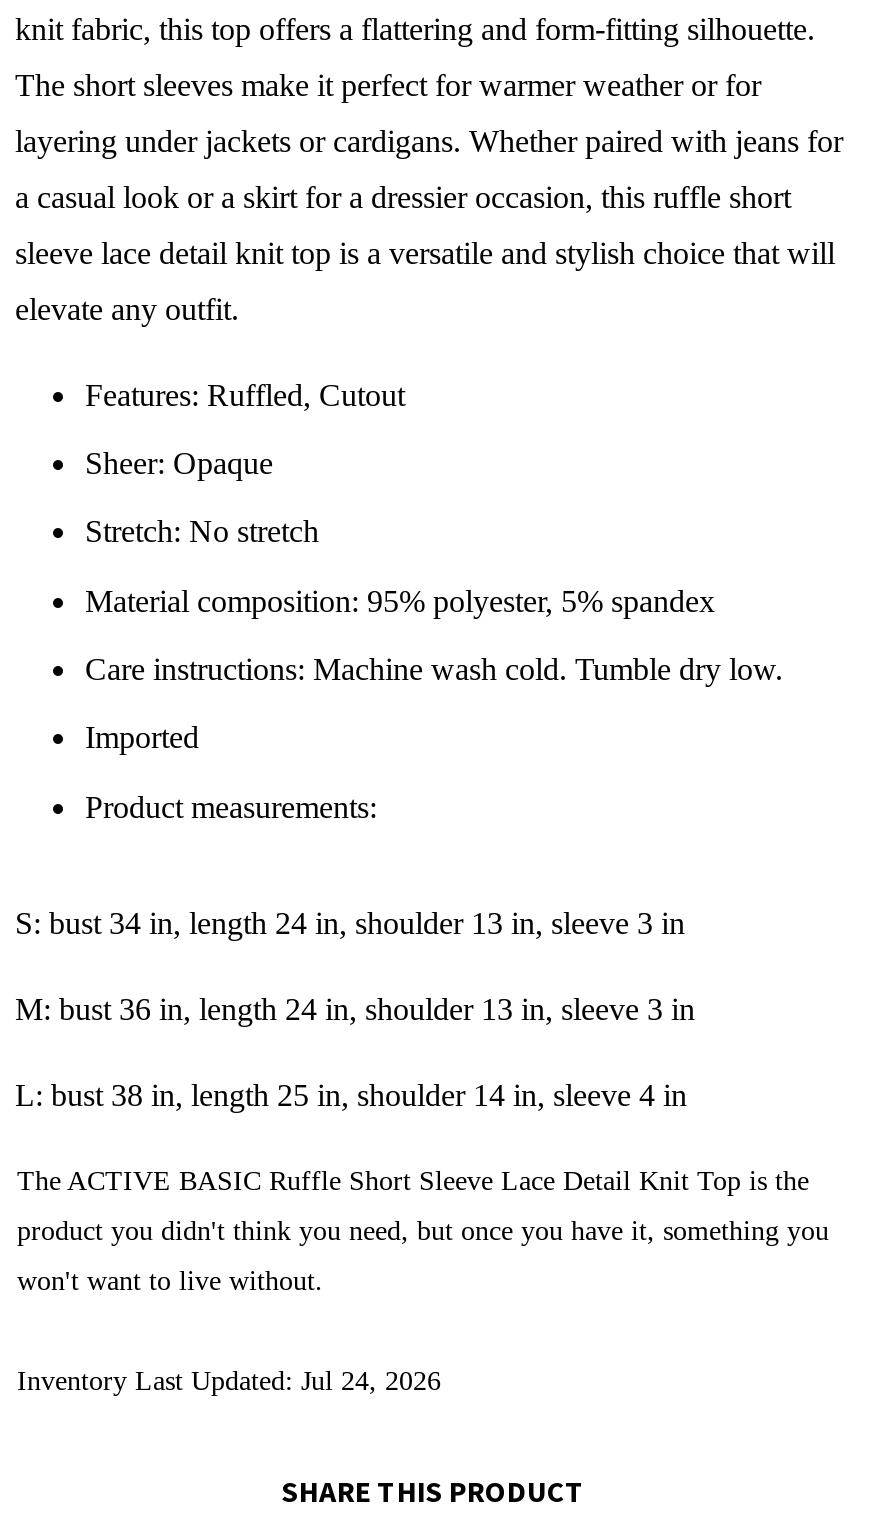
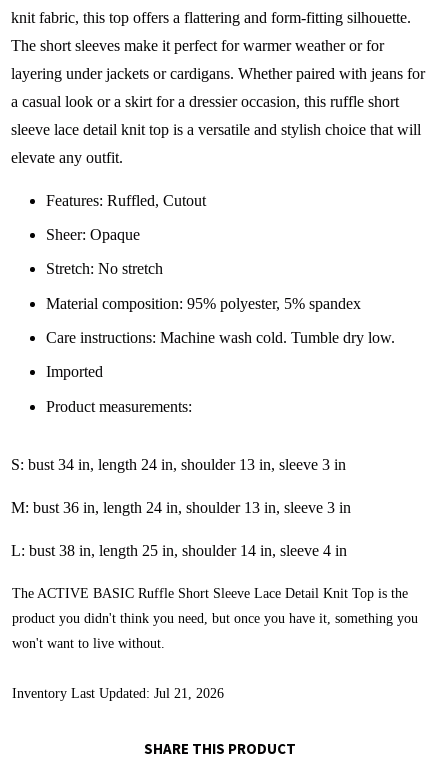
[17,1366,441,1396] Inventory Last Updated: Jul 24, 2026 -> [12,686,224,701] Inventory Last Updated: Jul 21, 2026

